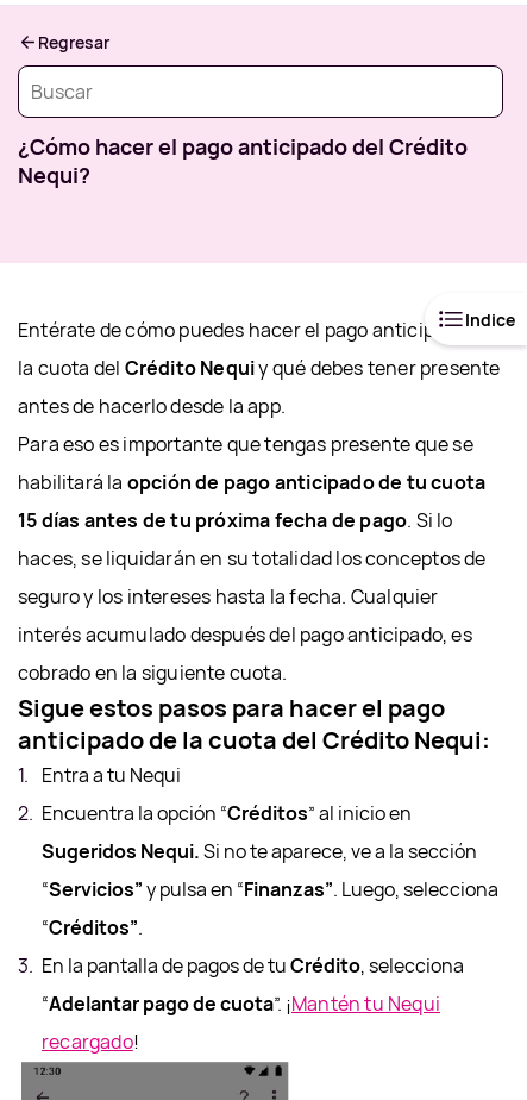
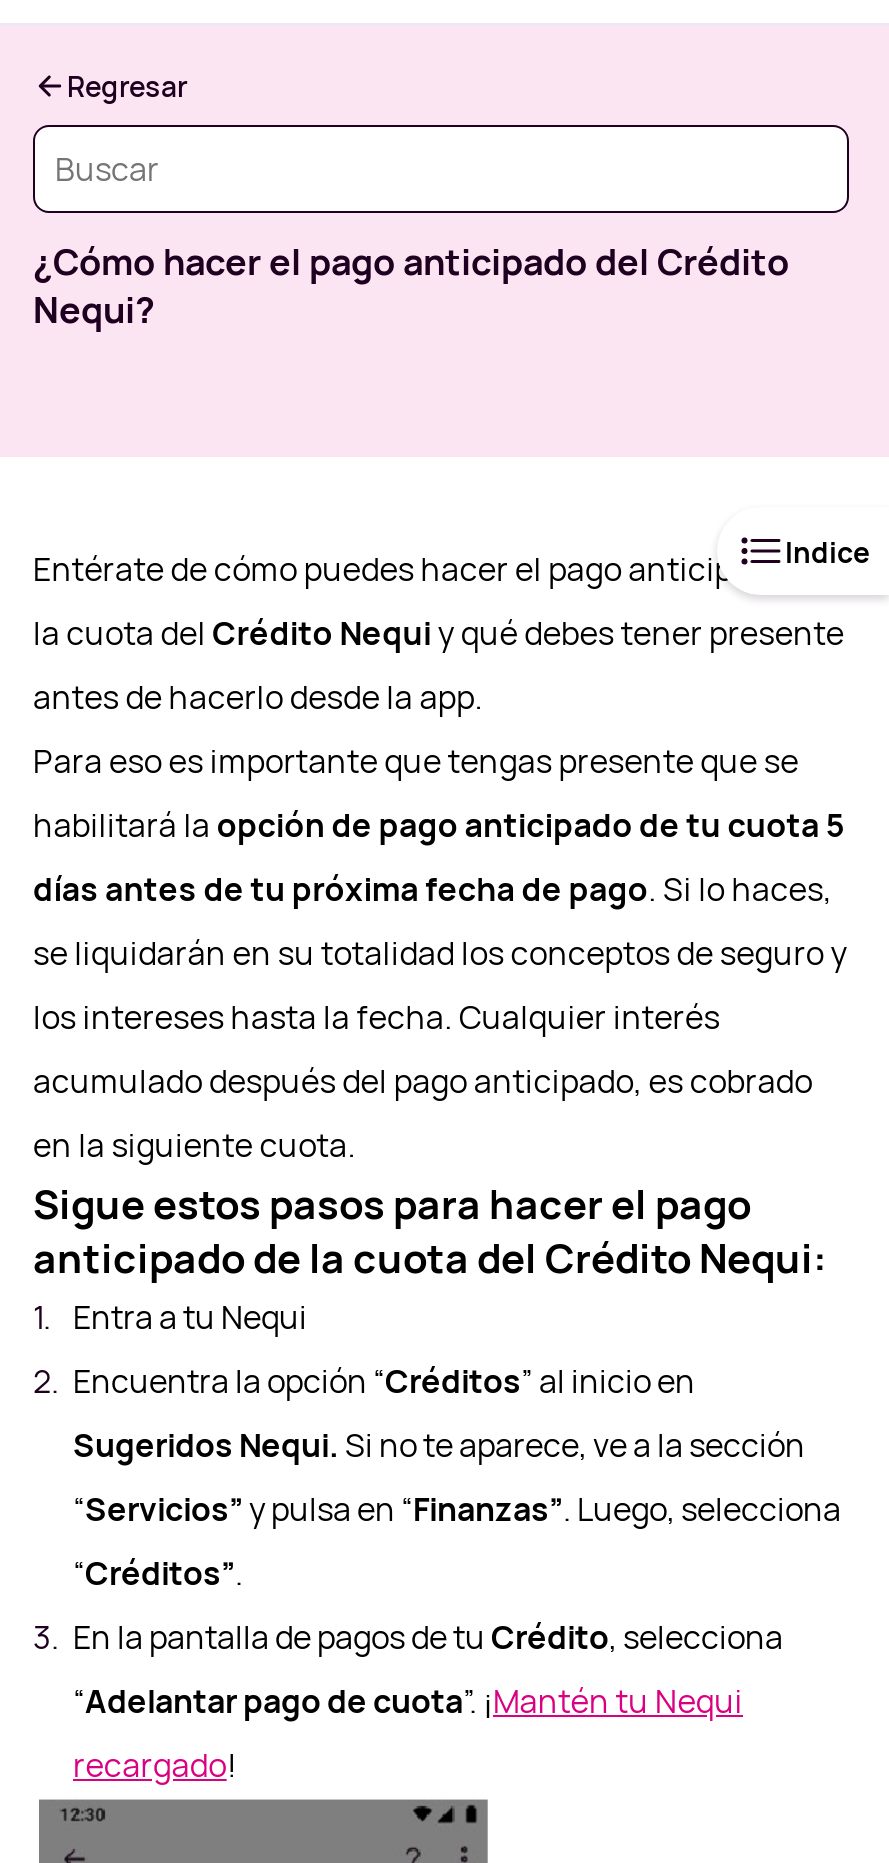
[18,469,486,495] habilitará la opción de pago anticipado de tu cuota -> [33,803,844,847] habilitará la opción de pago anticipado de tu cuota 5
[18,507,453,533] 15 días antes de tu próxima fecha de pago. Si lo -> [33,867,832,911] días antes de tu próxima fecha de pago. Si lo haces,
[18,545,486,572] haces, se liquidarán en su totalidad los conceptos de -> [33,931,847,975] se liquidarán en su totalidad los conceptos de seguro y
[18,583,438,610] seguro y los intereses hasta la fecha. Cualquier -> [33,995,720,1039] los intereses hasta la fecha. Cualquier interés
[18,622,472,648] interés acumulado después del pago anticipado, es -> [33,1059,813,1103] acumulado después del pago anticipado, es cobrado
[18,660,291,686] cobrado en la siguiente cuota. -> [33,1123,362,1167] en la siguiente cuota.

